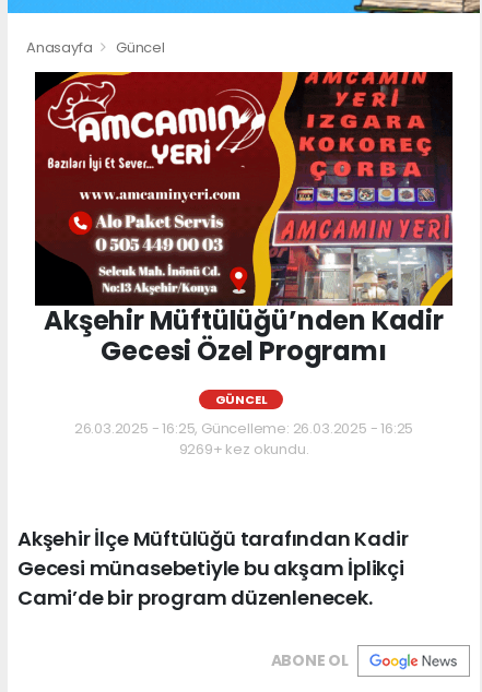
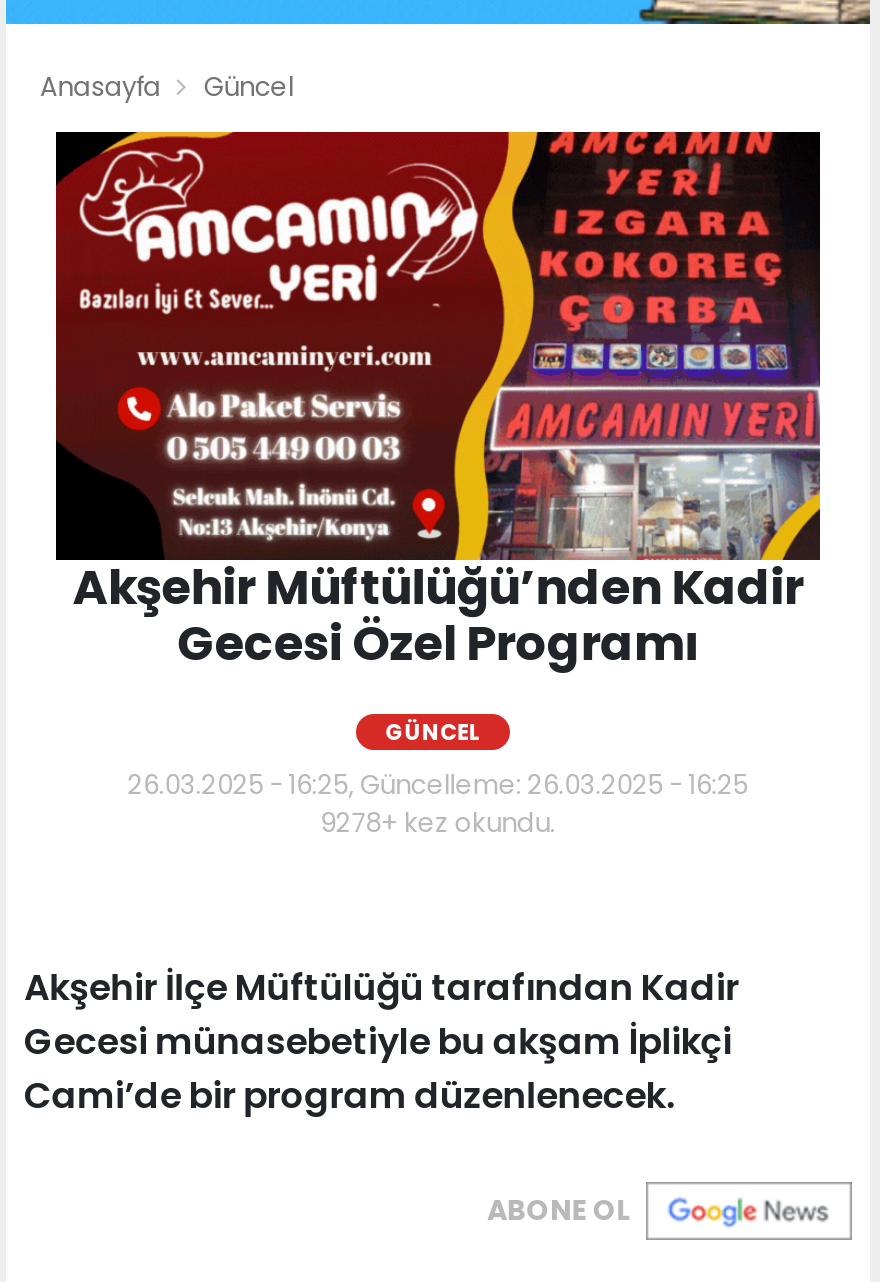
[179,439,309,460] 9269+ kez okundu. -> [320,804,556,842] 9278+ kez okundu.

